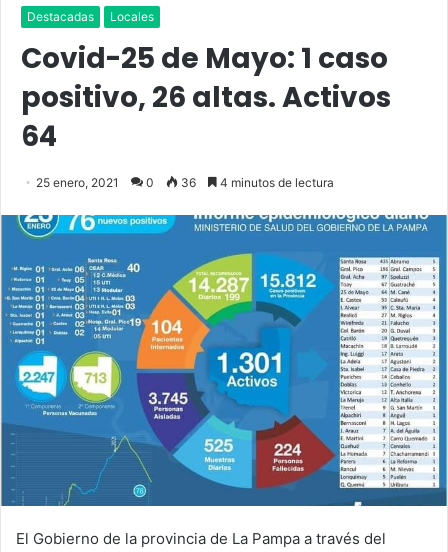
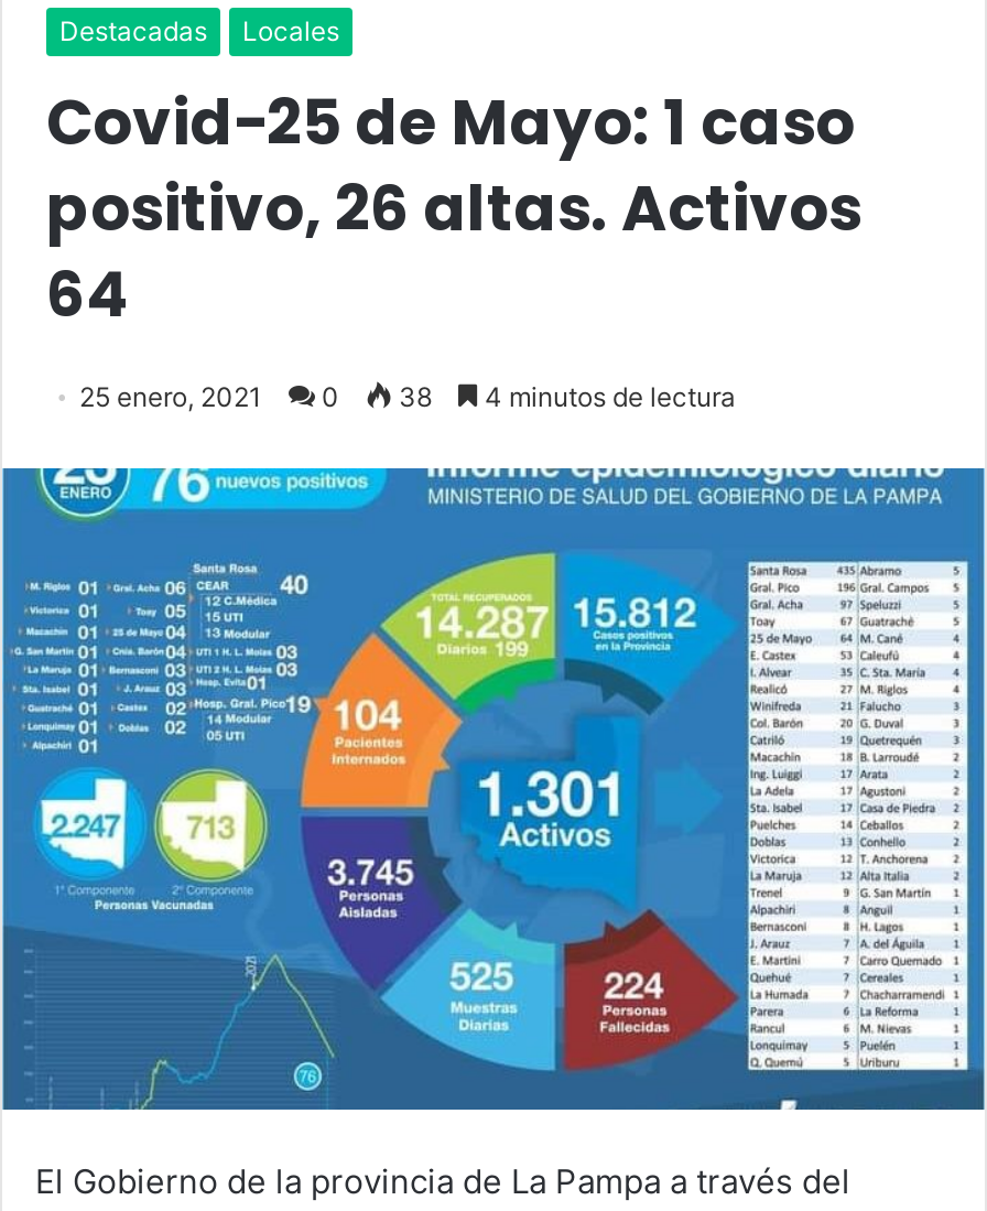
[36,175,334,190] 25 enero, 2021 0 36 4 minutos de lectura -> [79,380,736,413] 25 enero, 2021 0 38 4 minutos de lectura

